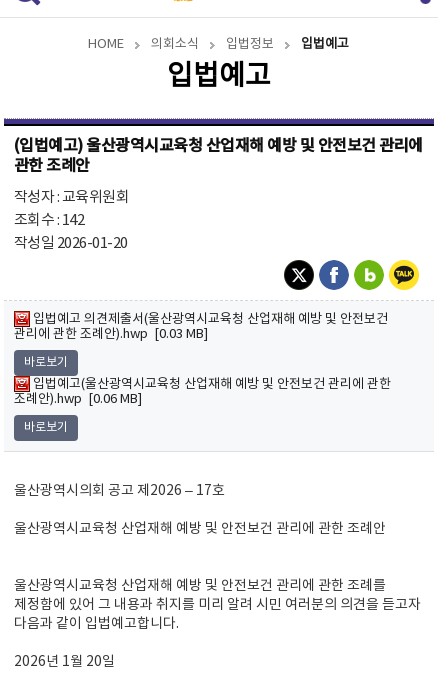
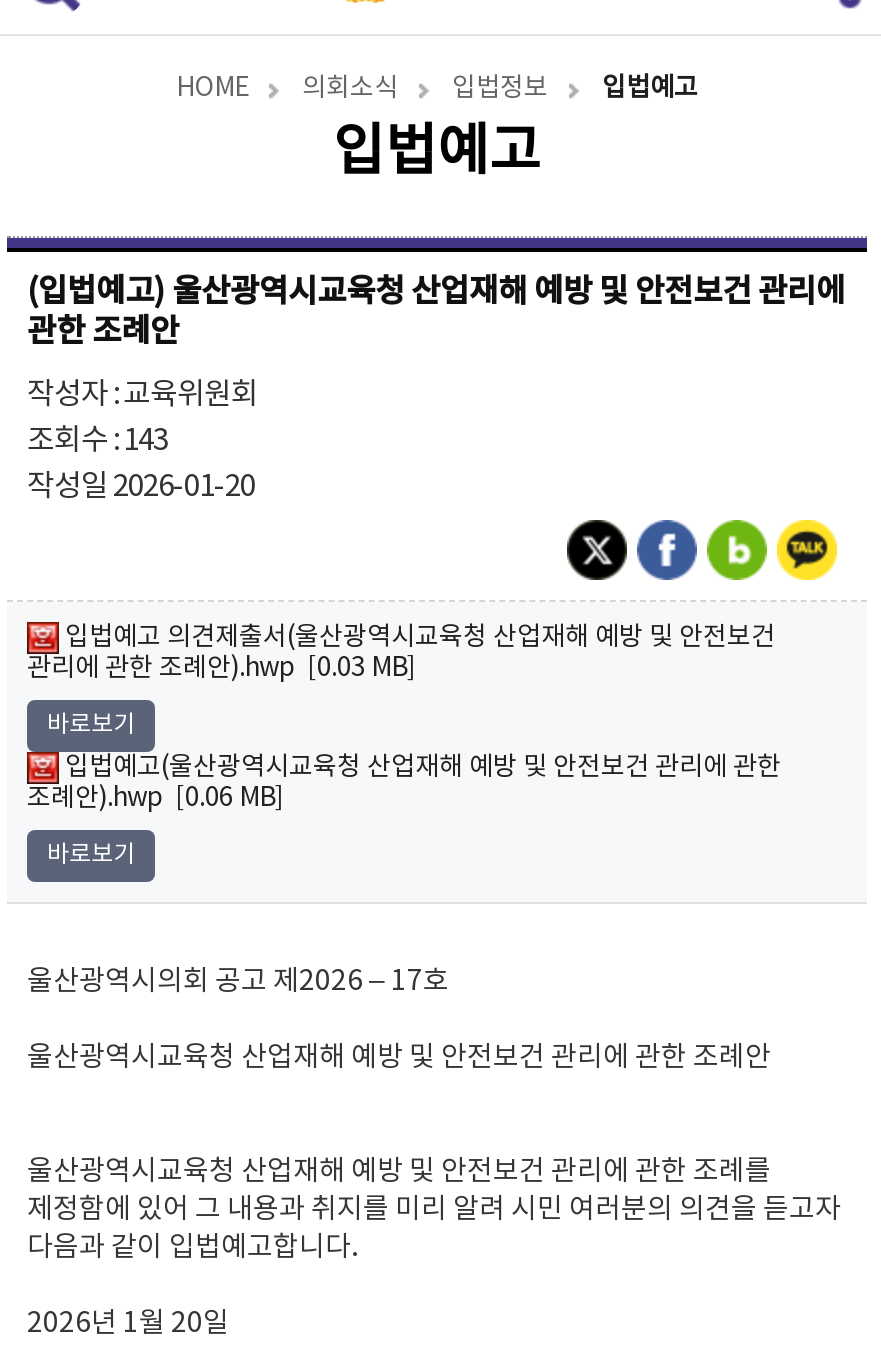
[14,212,84,229] 조회수 : 142 -> [27,424,168,458] 조회수 : 143

